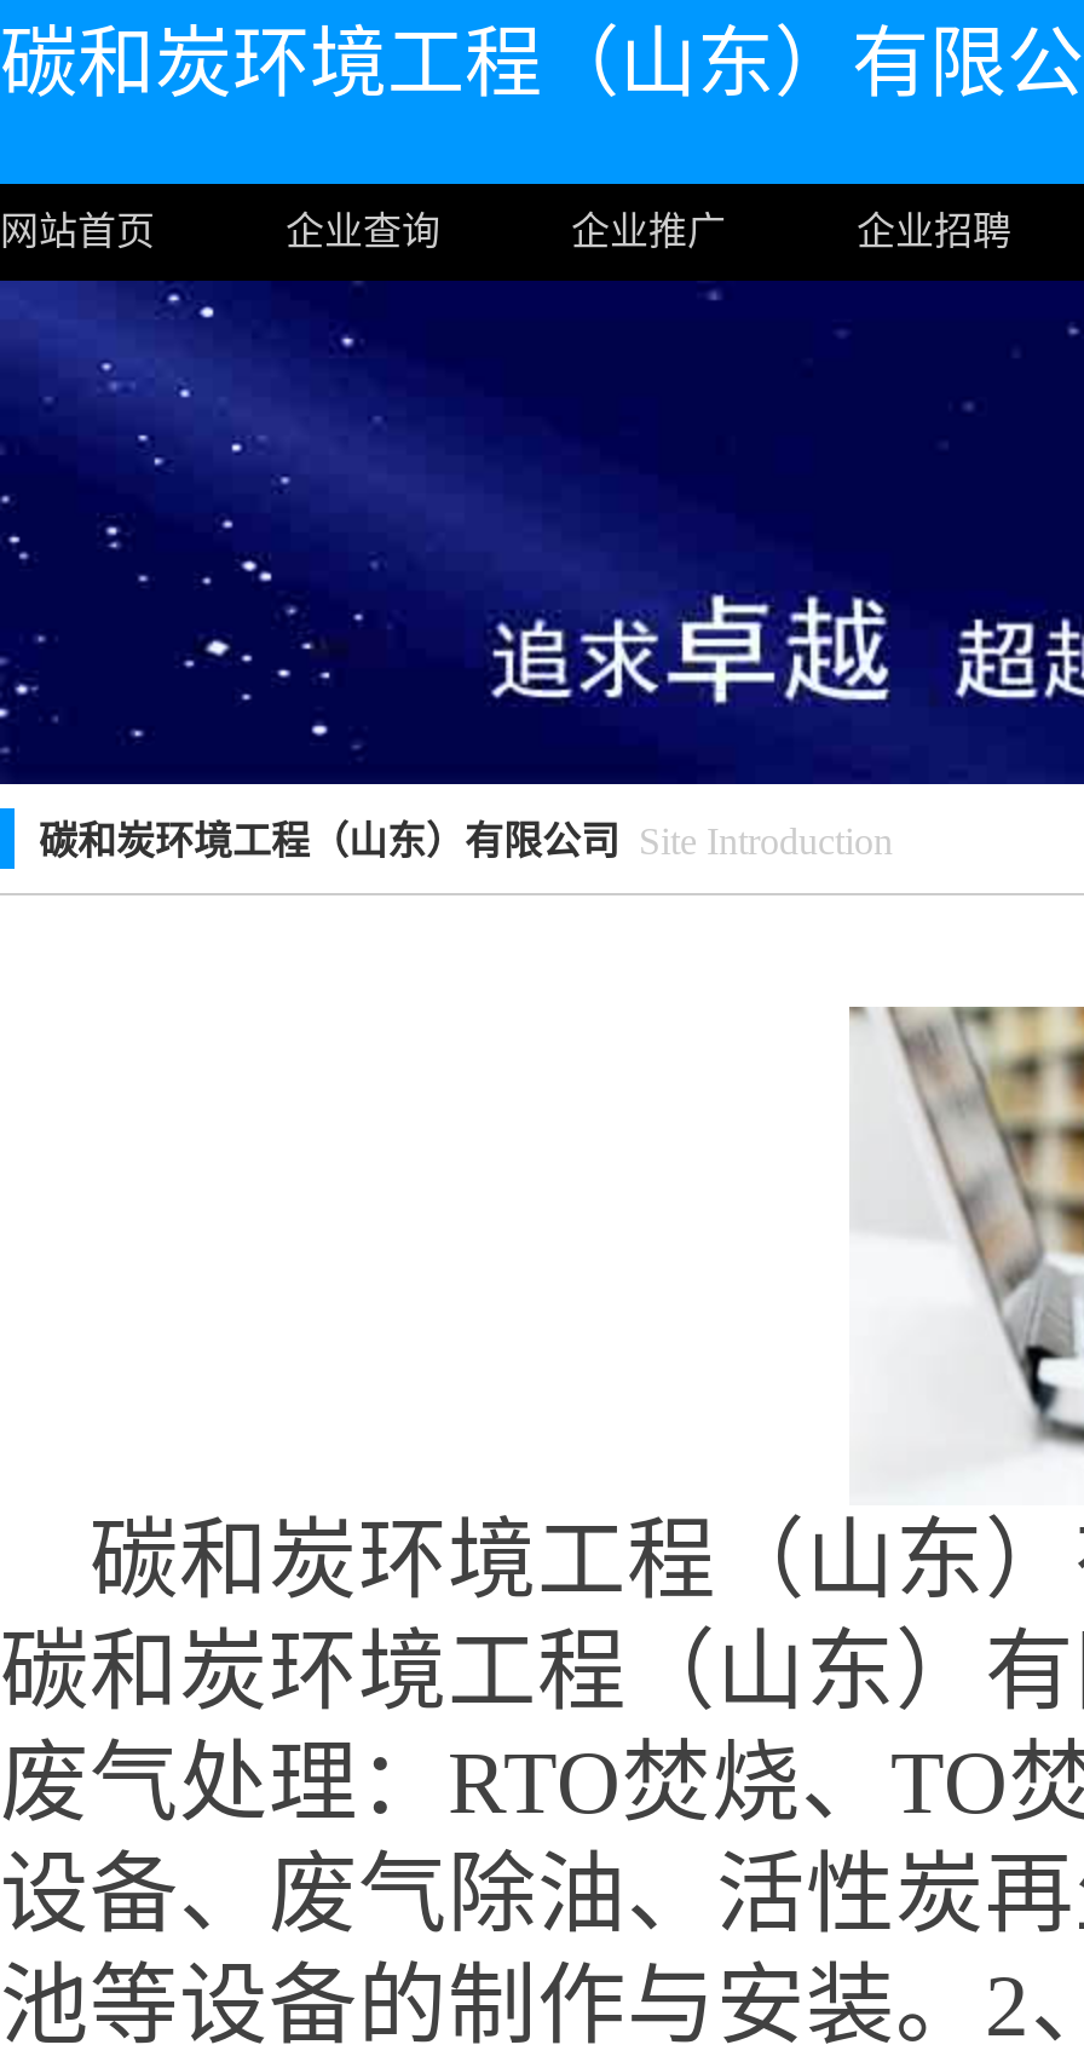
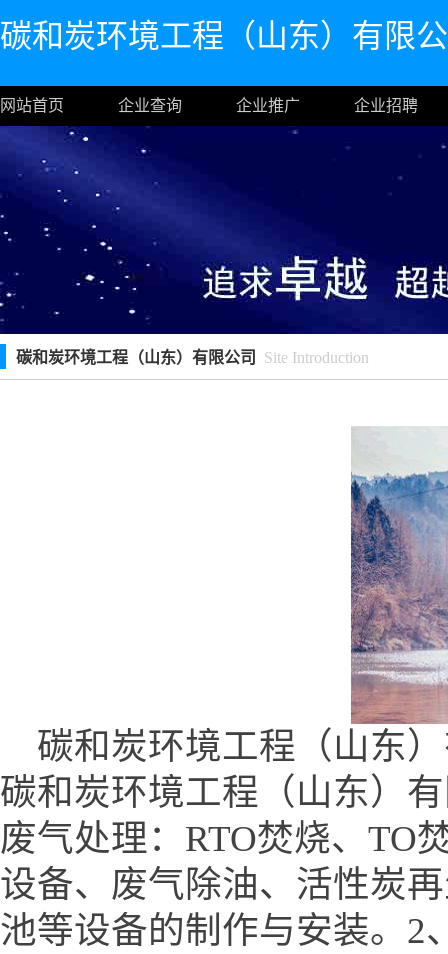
[849,1007,1077,1505] [image] -> [350,428,445,724] [image]

